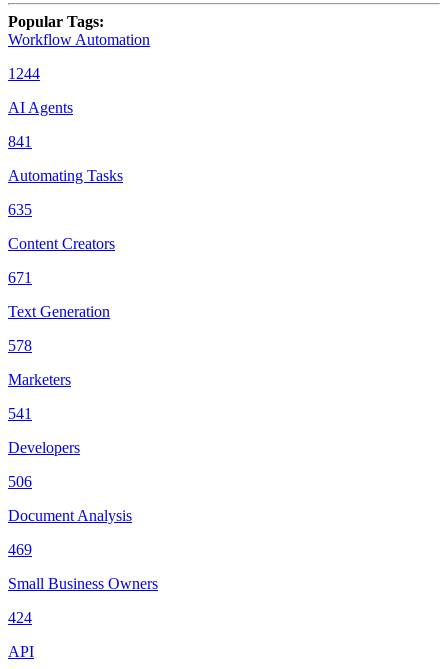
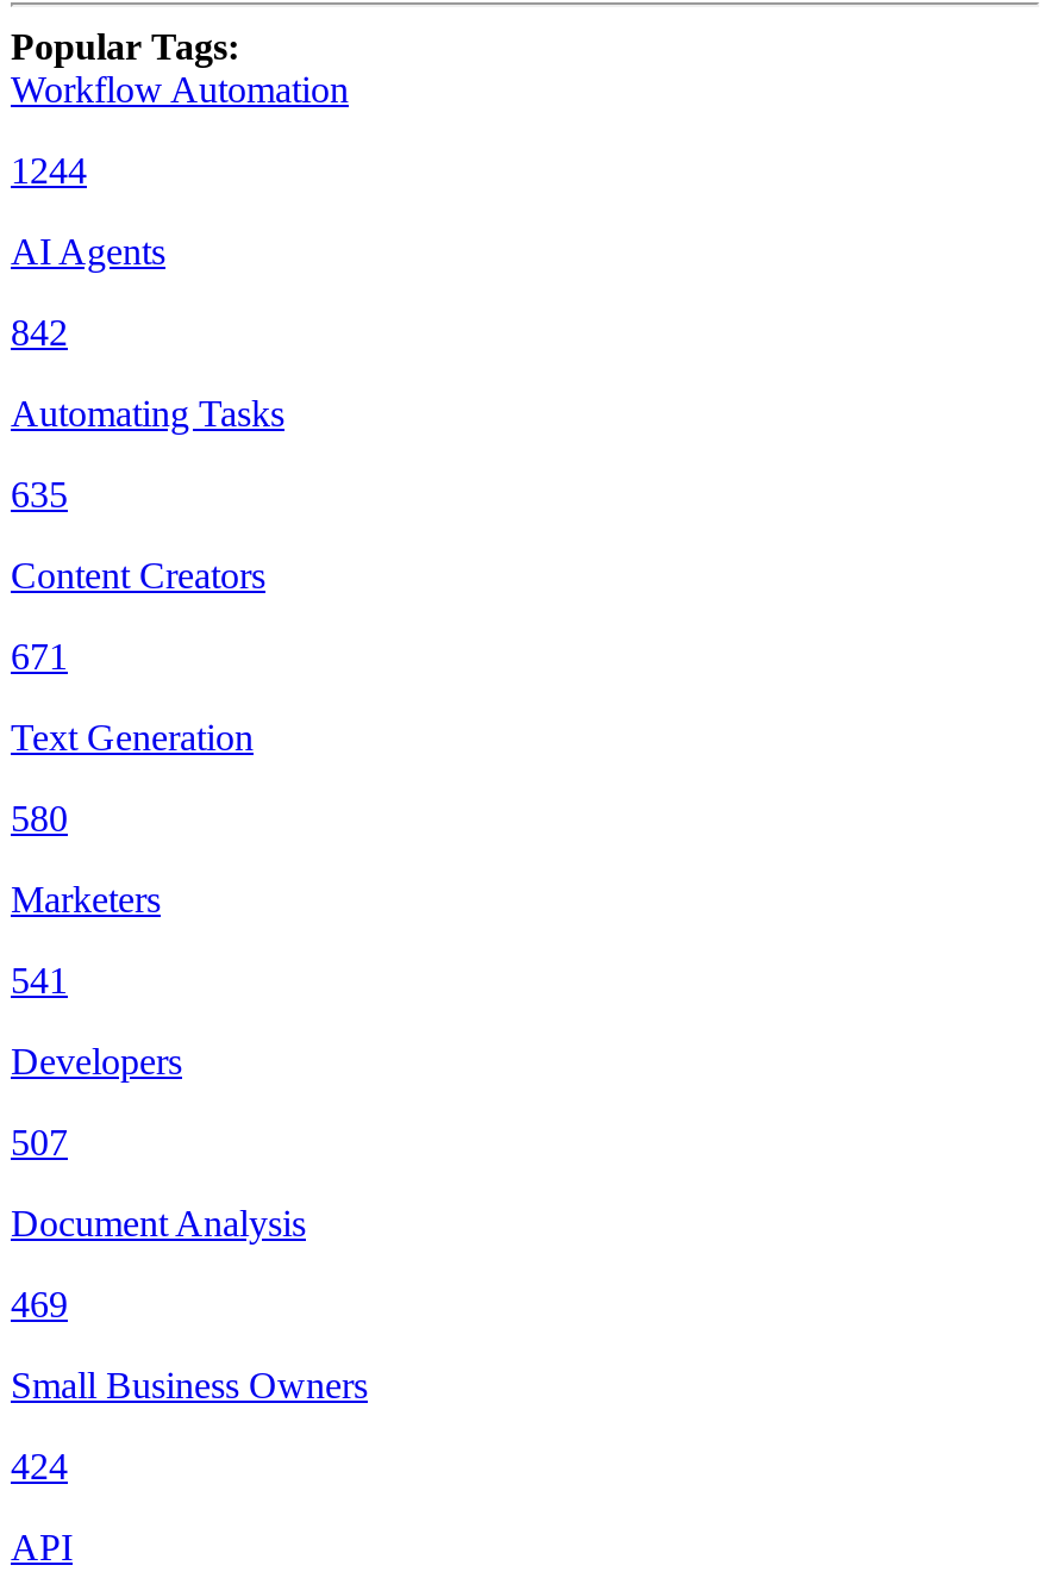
[8,133,32,150] 841 -> [11,312,68,353] 842
[8,337,32,354] 578 -> [11,798,68,838] 580
[8,473,32,490] 506 -> [11,1122,68,1162] 507

